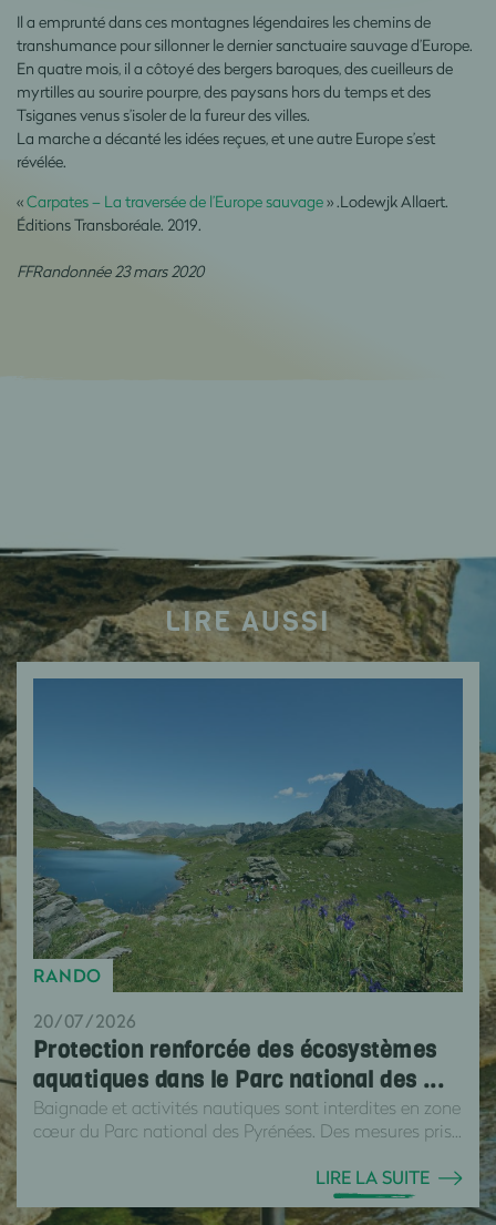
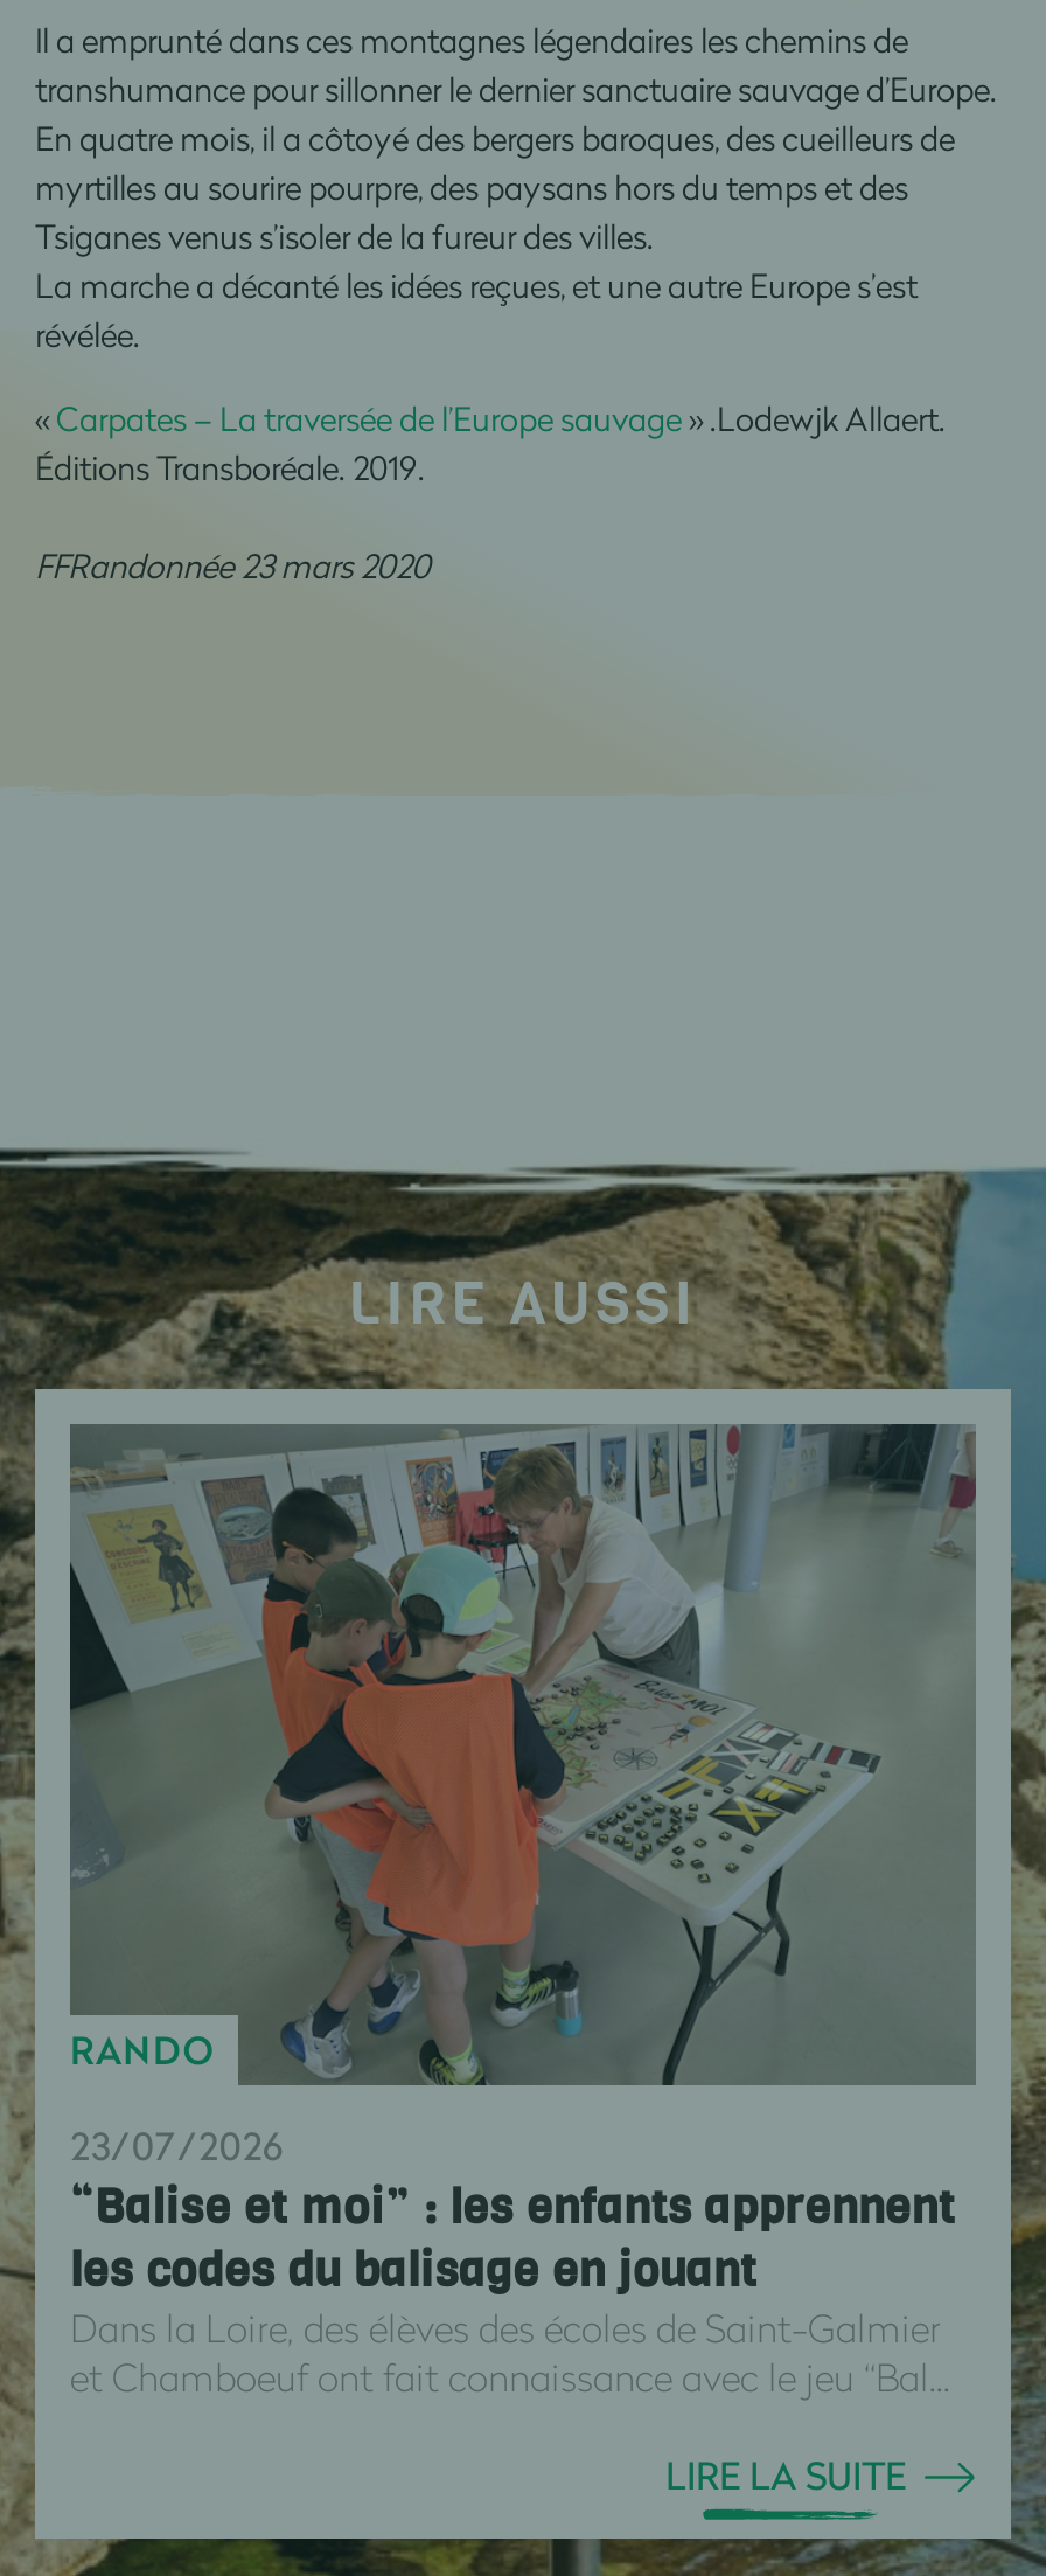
[32,677,464,1142] [image] | 20/07/2026 | Protection renforcée des écosystèmes | aquatiques dans le Parc national des ... | Baignade et activités nautiques sont interdites en zone | cœur du Parc national des Pyrénées. Des mesures pris... -> [68,1422,978,2400] [image] | 23/07/2026 | “Balise et moi” : les enfants apprennent | les codes du balisage en jouant | Dans la Loire, des élèves des écoles de Saint-Galmier | et Chamboeuf ont fait connaissance avec le jeu “Bal...

